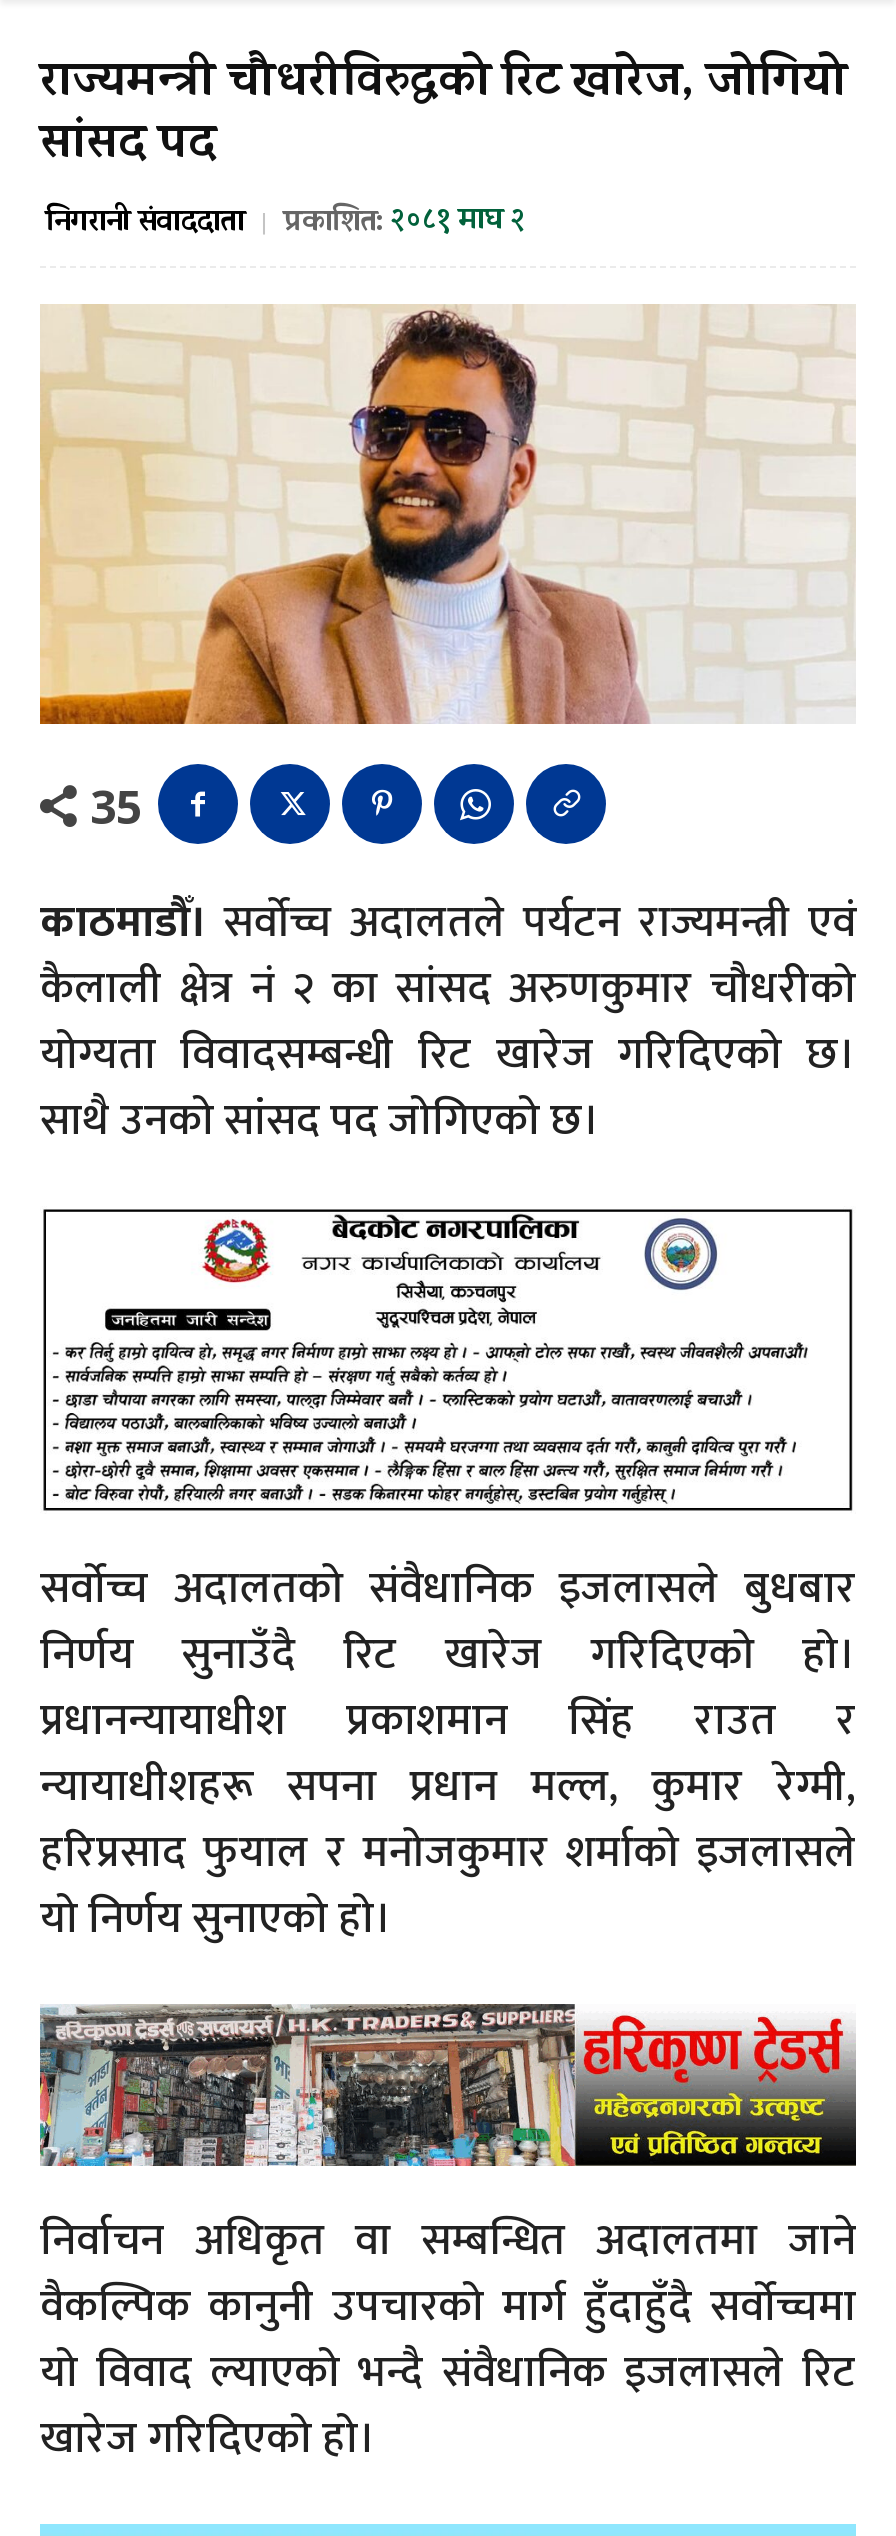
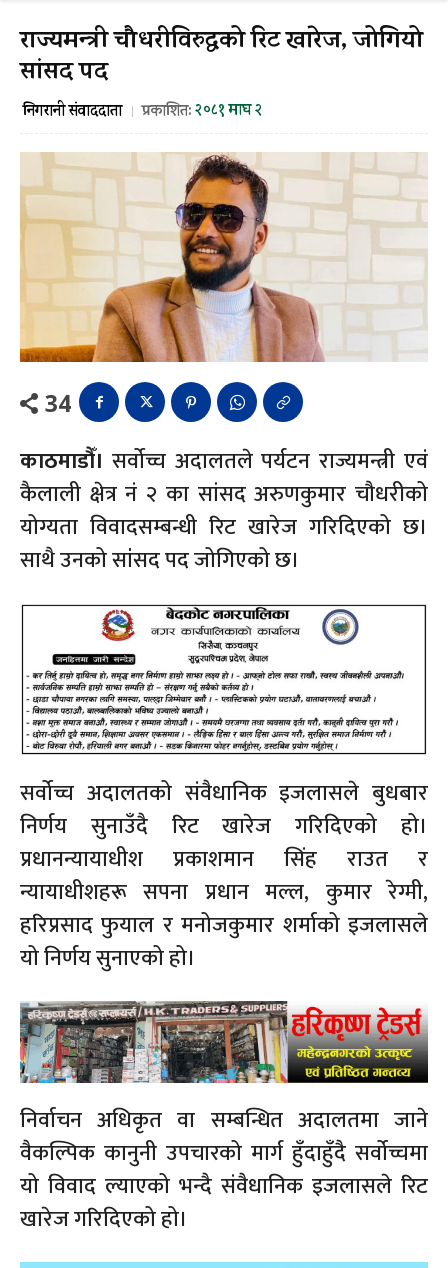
[90,774,142,838] 35 -> [45,387,71,419] 34

